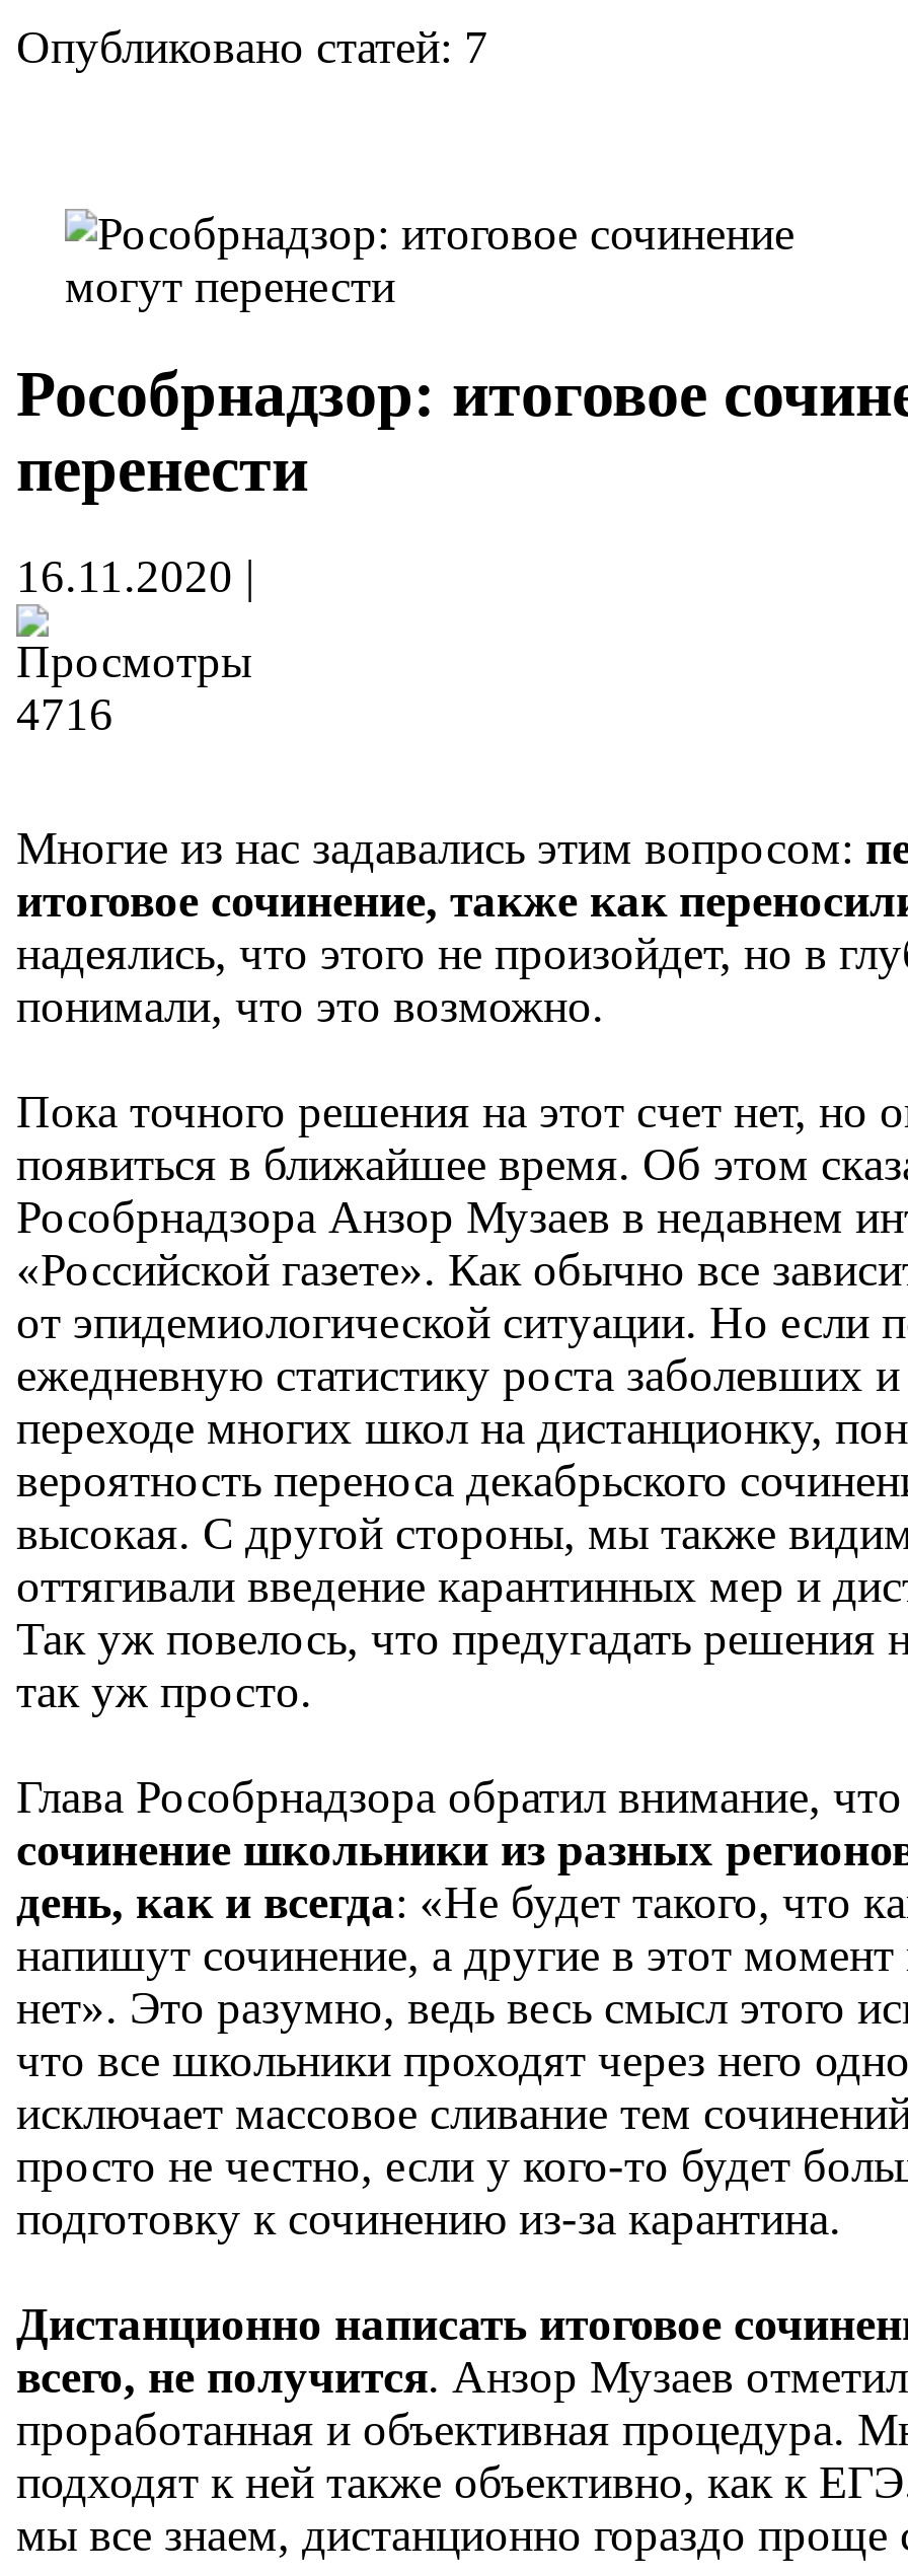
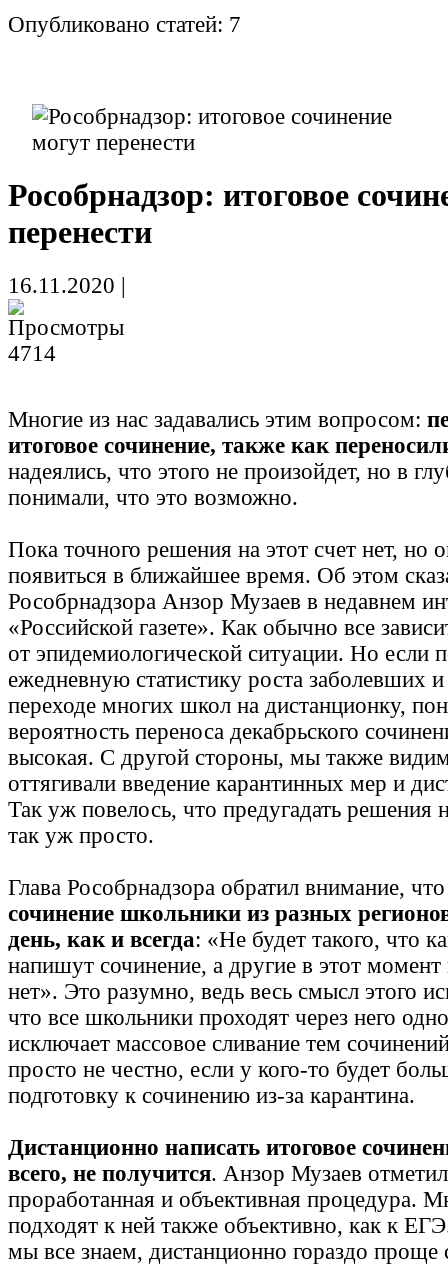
[16,689,113,740] 4716 -> [8,341,56,366] 4714

